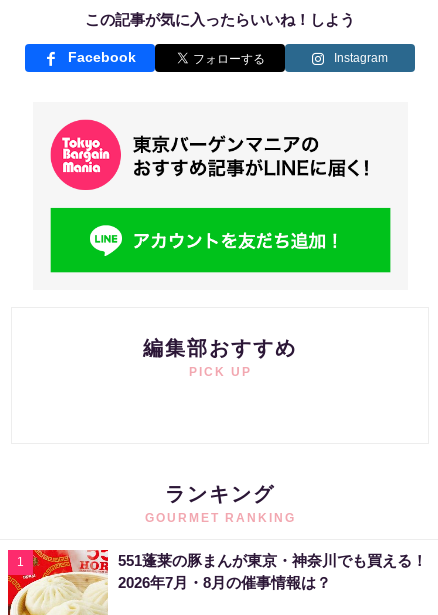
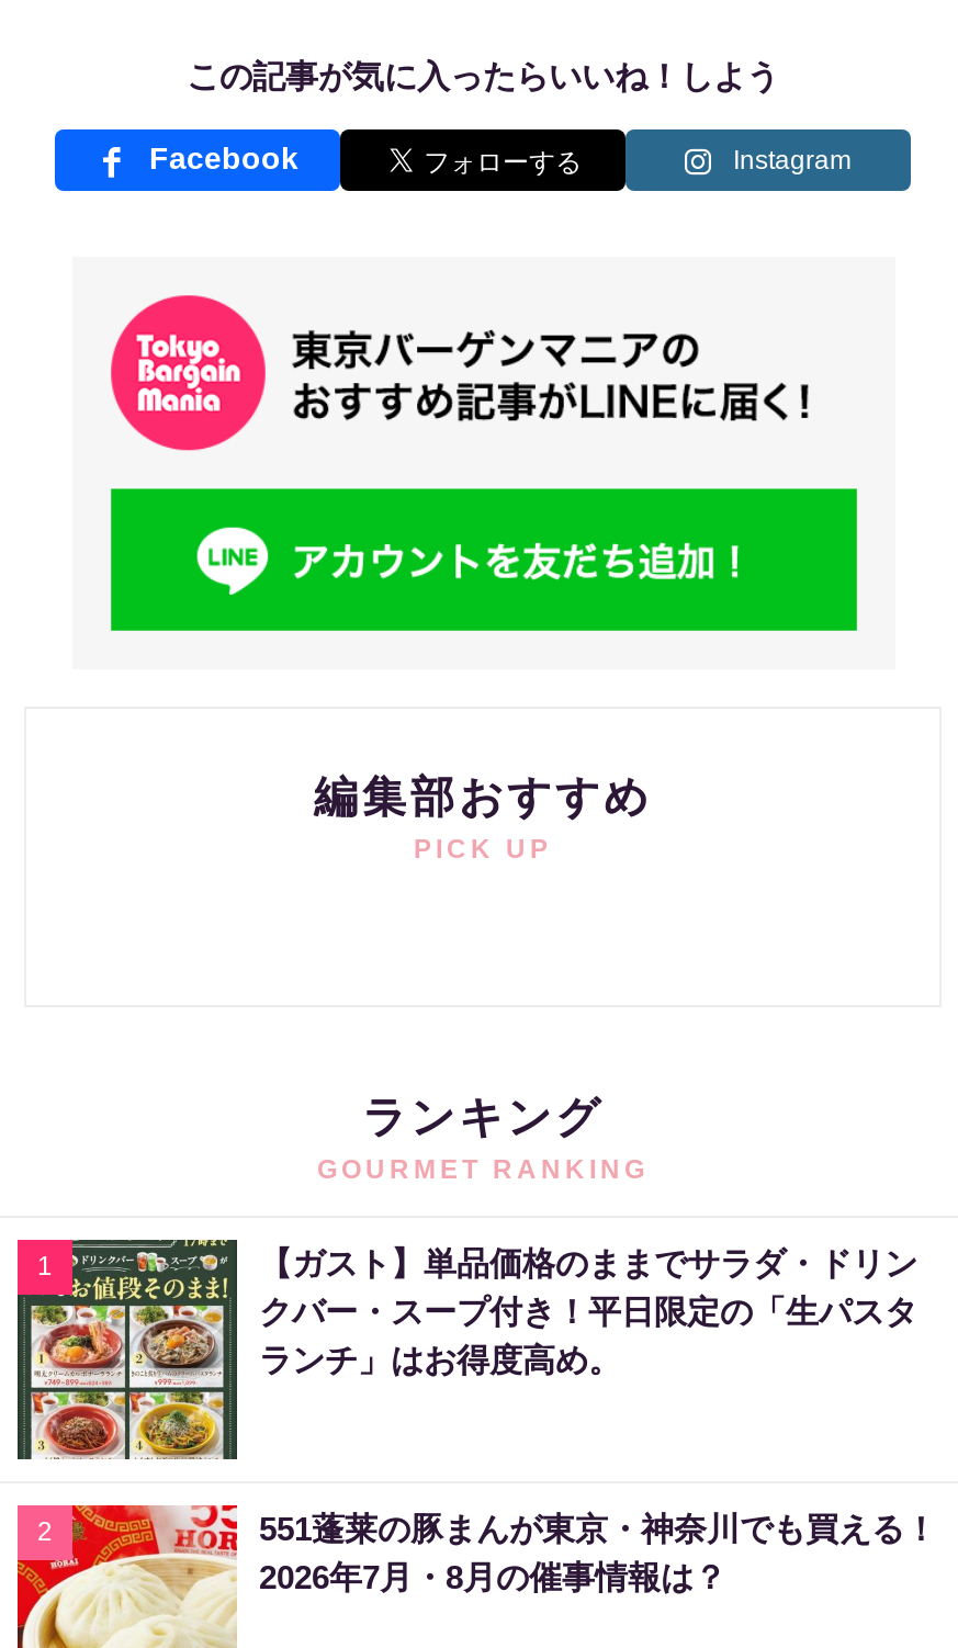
none -> [15,1238,917,1461] [image] | 【ガスト】単品価格のままでサラダ・ドリン | クバー・スープ付き！平日限定の「生パスタ | ランチ」はお得度高め。
none -> [37,1516,53,1547] 2

